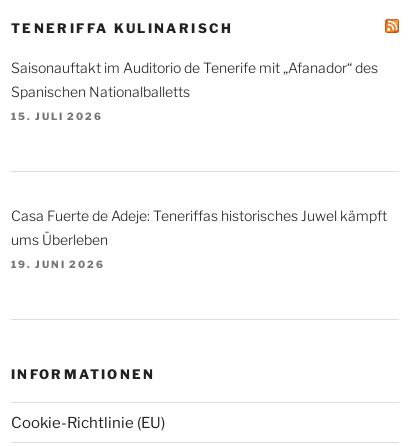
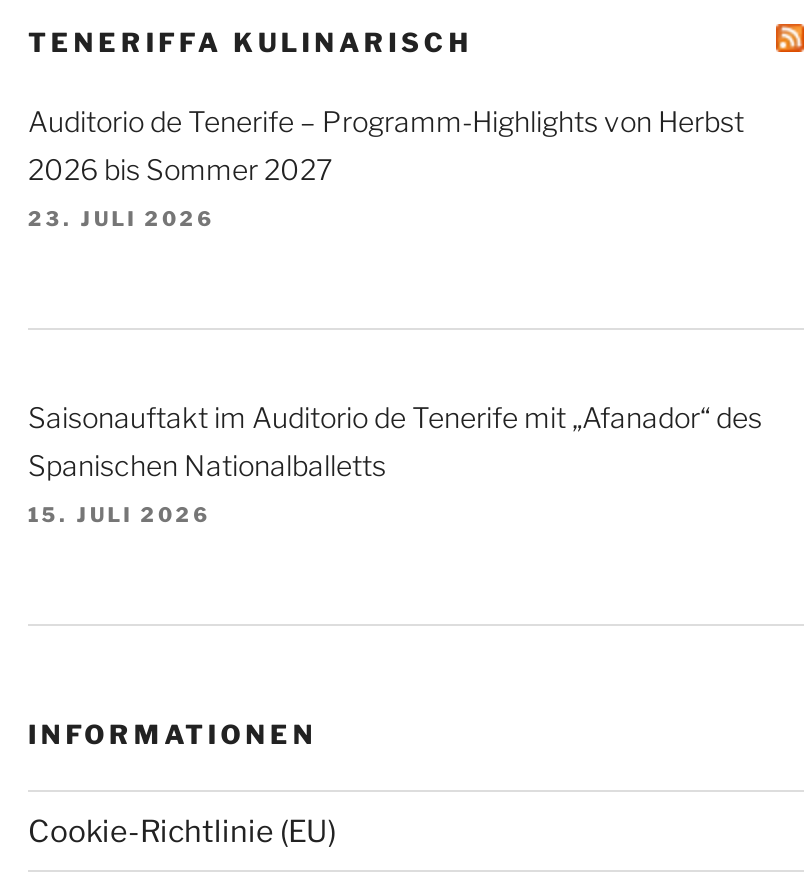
none -> [28,104,744,230] Auditorio de Tenerife – Programm-Highlights von Herbst | 2026 bis Sommer 2027 | 23. JULI 2026
moved [11,59,378,122] -> [28,400,762,526]: Saisonauftakt im Auditorio de Tenerife mit „Afanador“ des | Spanischen Nationalballetts | 15. JULI 2026
[11,207,387,270] Casa Fuerte de Adeje: Teneriffas historisches Juwel kämpft | ums Überleben | 19. JUNI 2026 -> none

